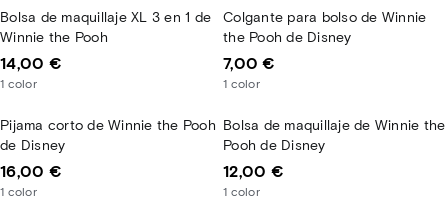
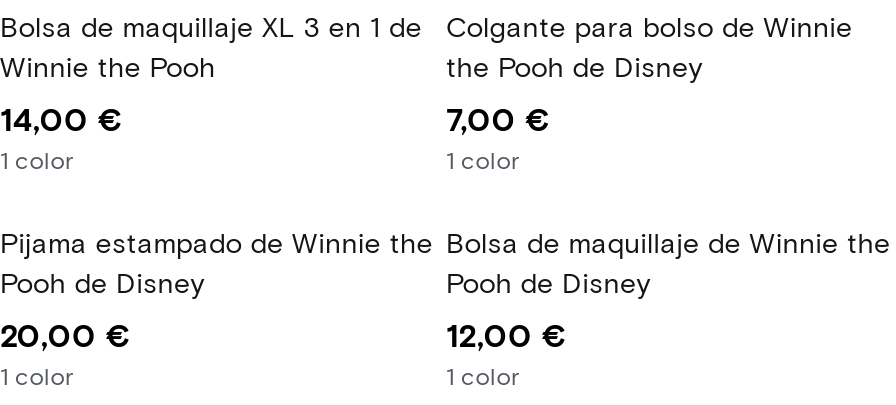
[0,117,216,181] Pijama corto de Winnie the Pooh | de Disney | 16,00 € -> [0,227,433,355] Pijama estampado de Winnie the | Pooh de Disney | 20,00 €

